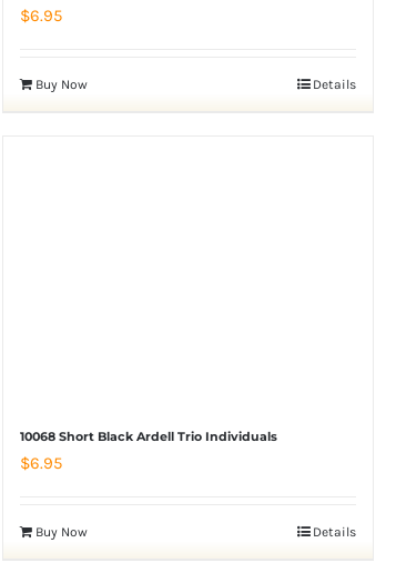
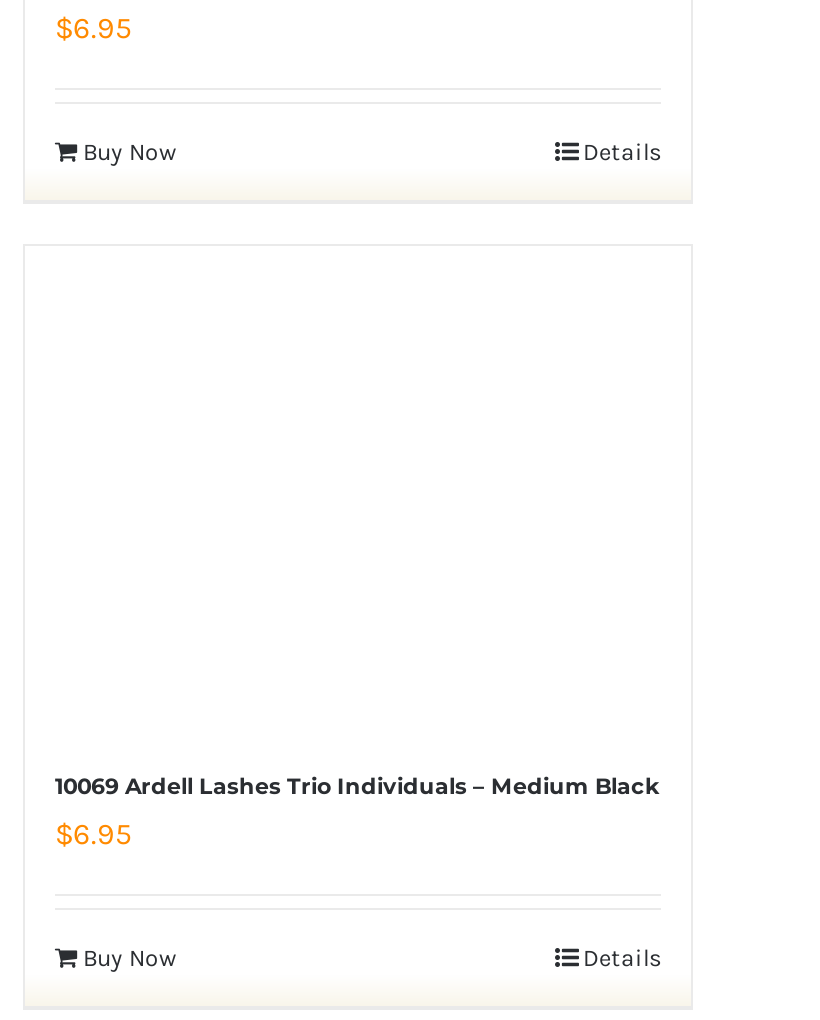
[20,429,277,445] 10068 Short Black Ardell Trio Individuals -> [55,773,659,801] 10069 Ardell Lashes Trio Individuals – Medium Black

